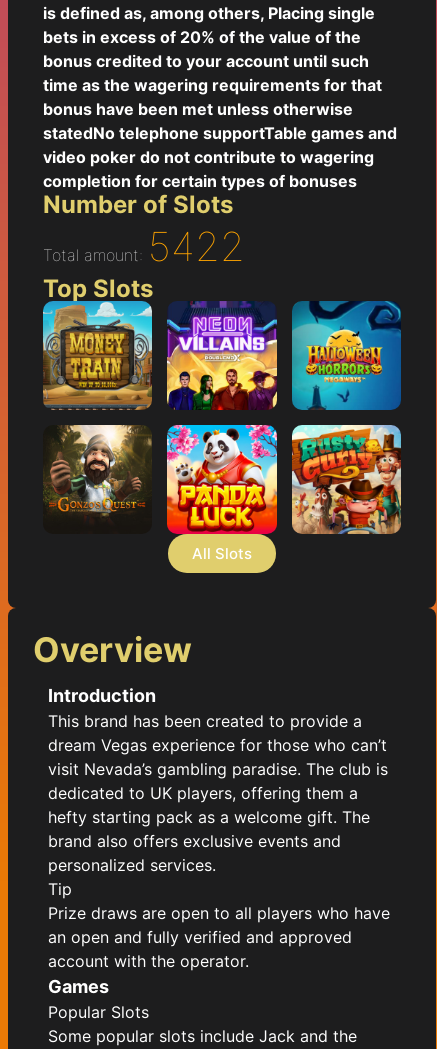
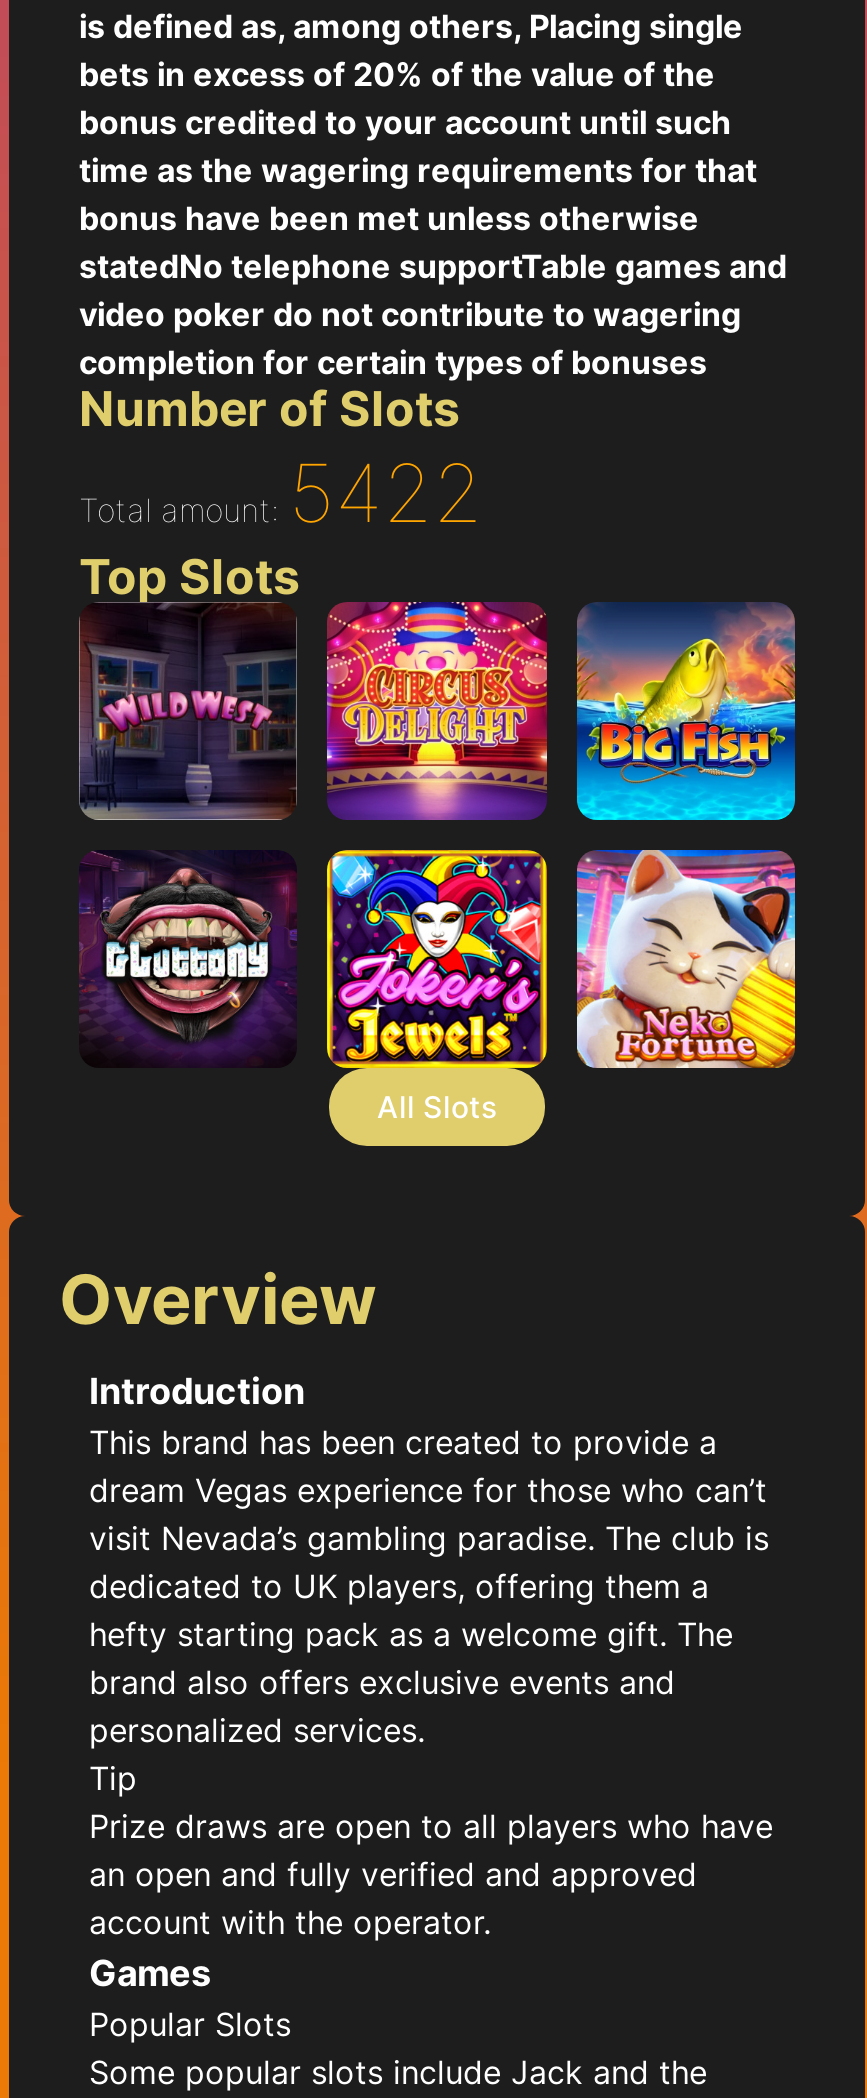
[42,305,153,410] [image] -> [77,610,297,822] [image]
[166,300,278,411] [image] -> [325,600,549,822] [image]
[291,301,402,411] [image] -> [575,602,797,822] [image]
[43,424,152,531] [image] -> [79,850,297,1064] [image]
[166,424,278,535] [image] -> [325,848,549,1070] [image]
[291,424,402,535] [image] -> [575,848,797,1070] [image]

